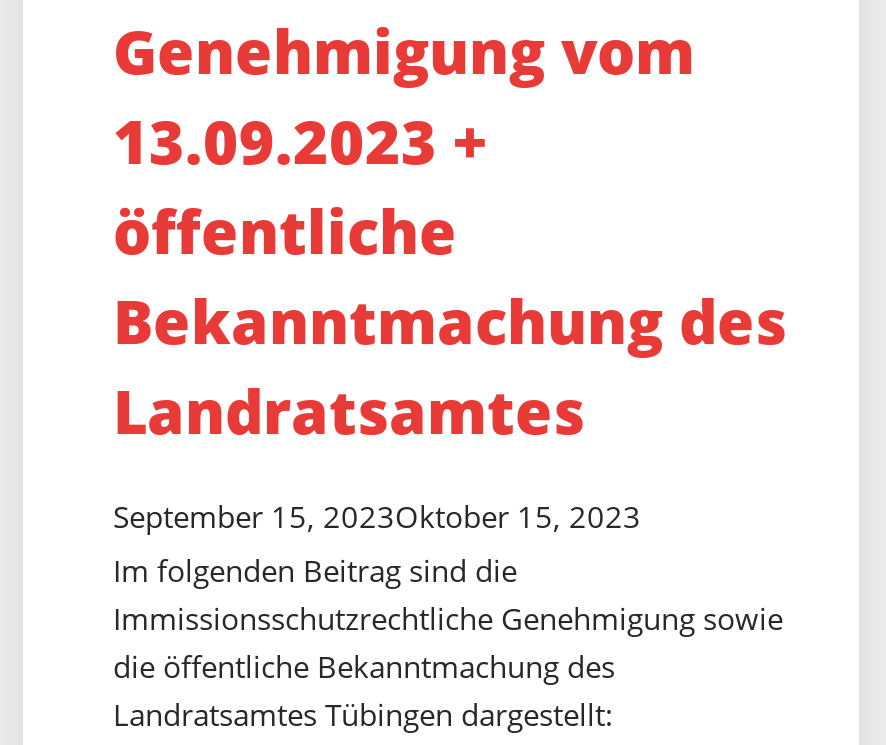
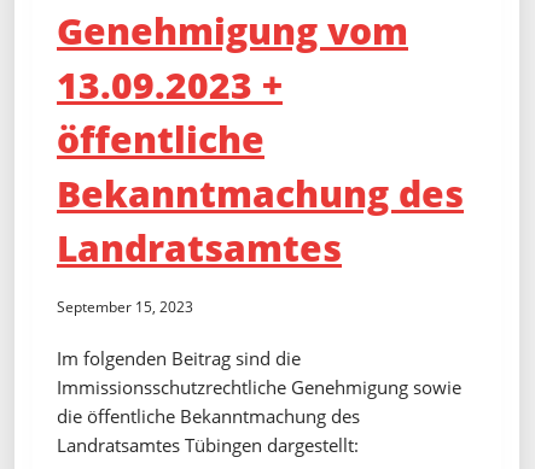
[113,495,641,535] September 15, 2023Oktober 15, 2023 -> [57,297,193,317] September 15, 2023

